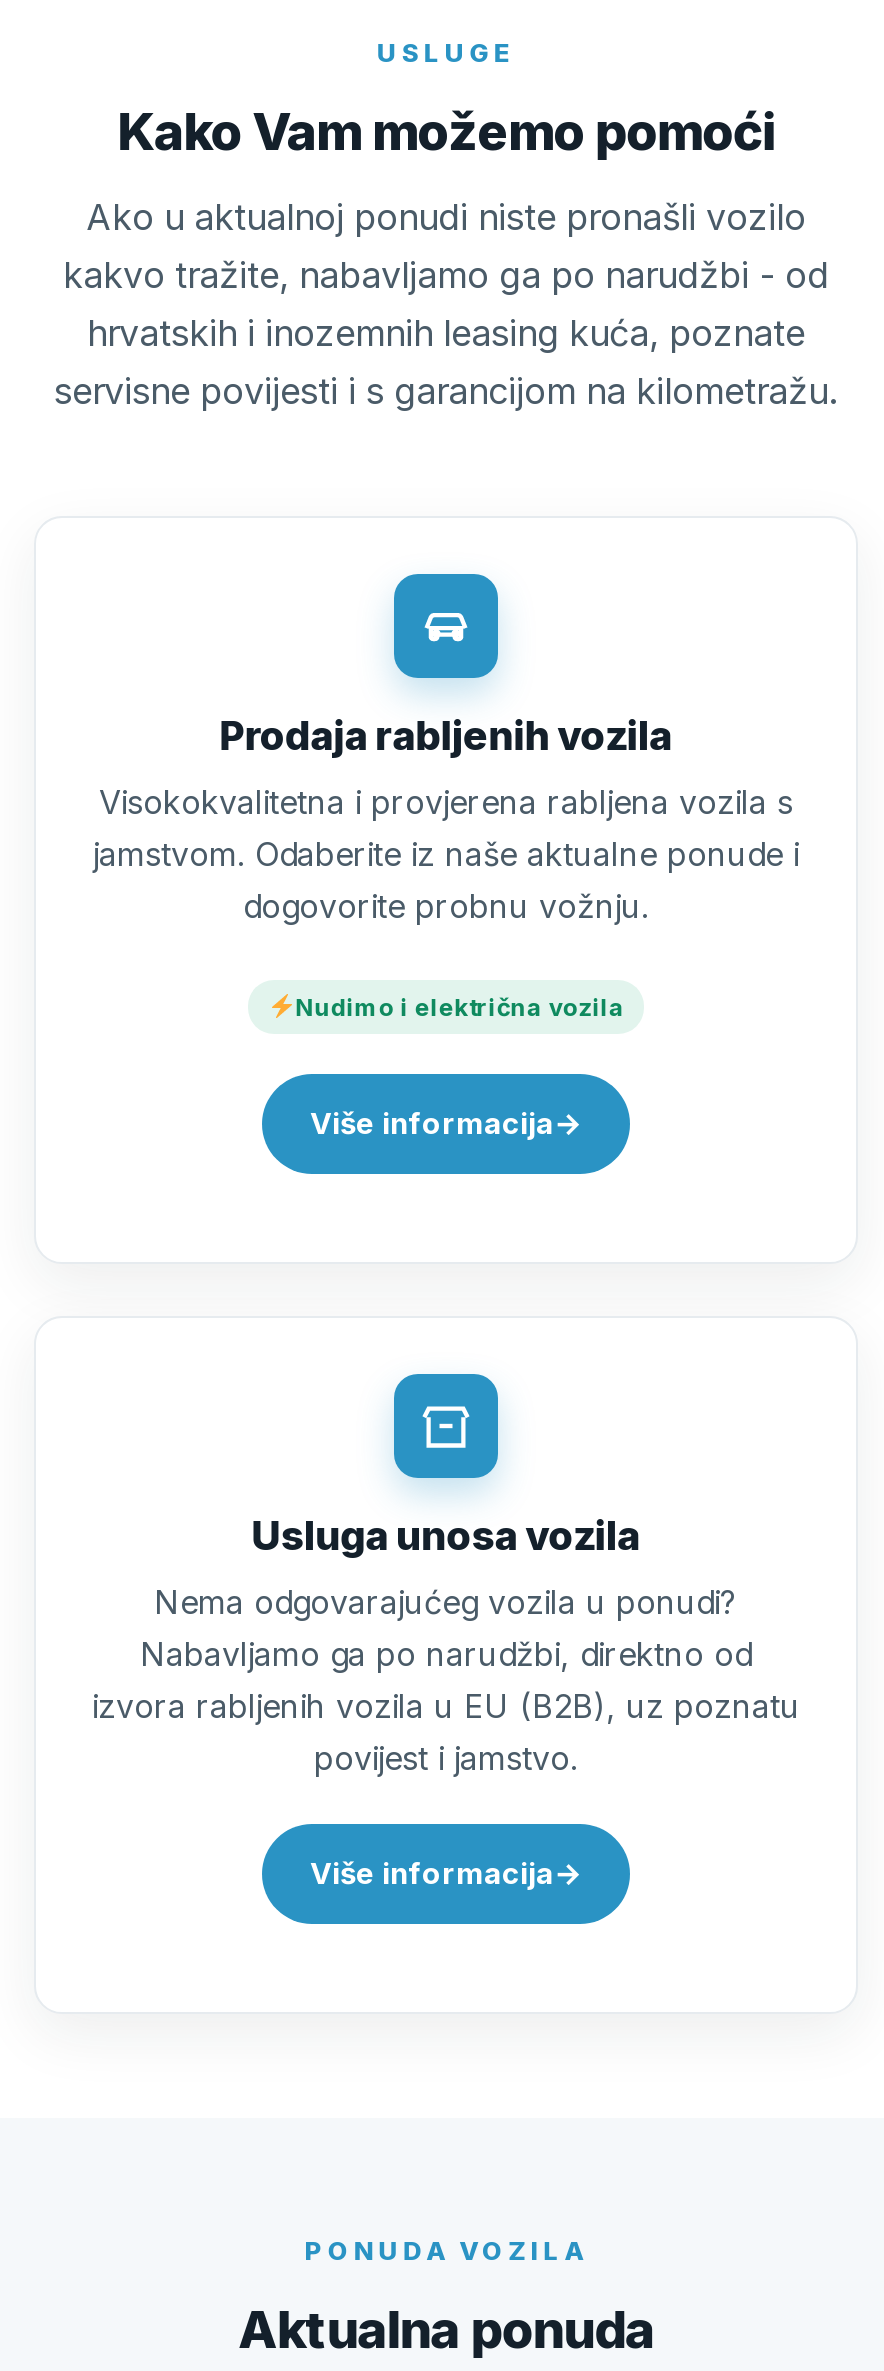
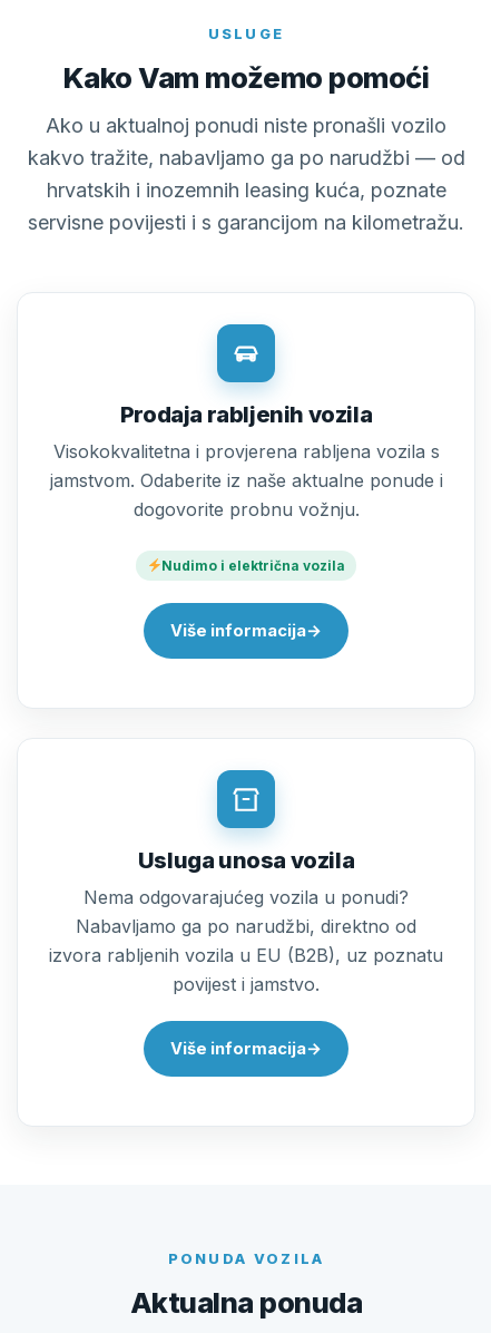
[63,253,829,295] kakvo tražite, nabavljamo ga po narudžbi - od -> [27,145,465,169] kakvo tražite, nabavljamo ga po narudžbi — od

